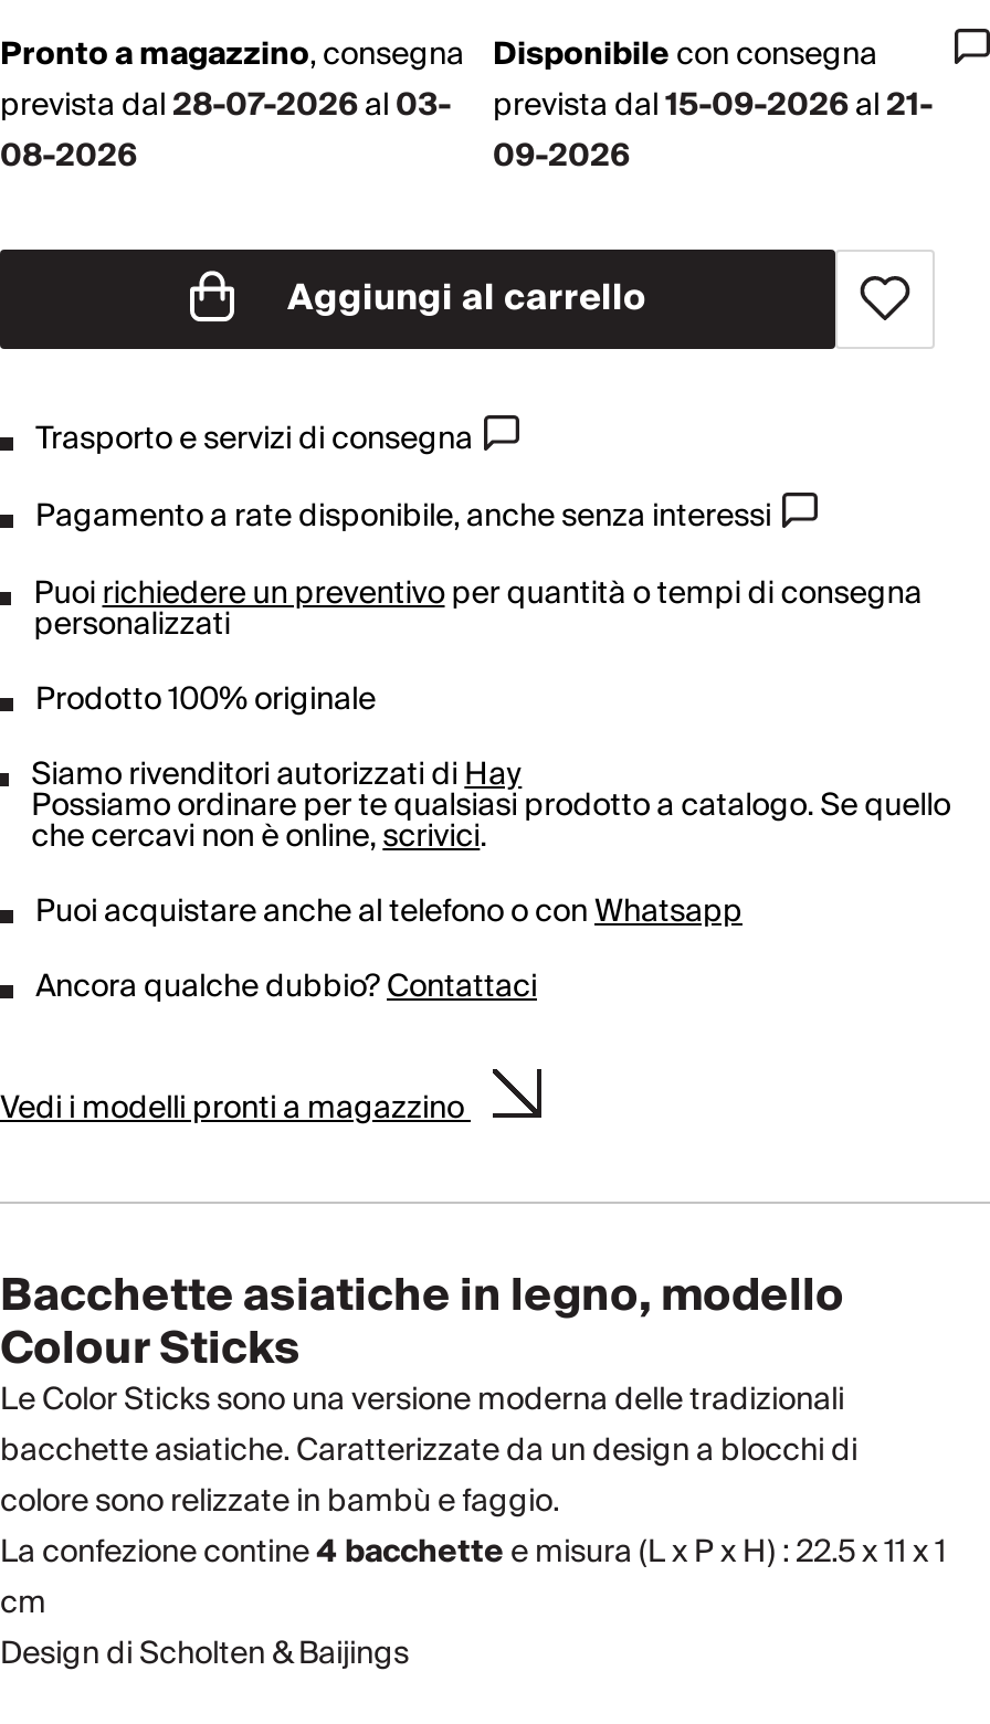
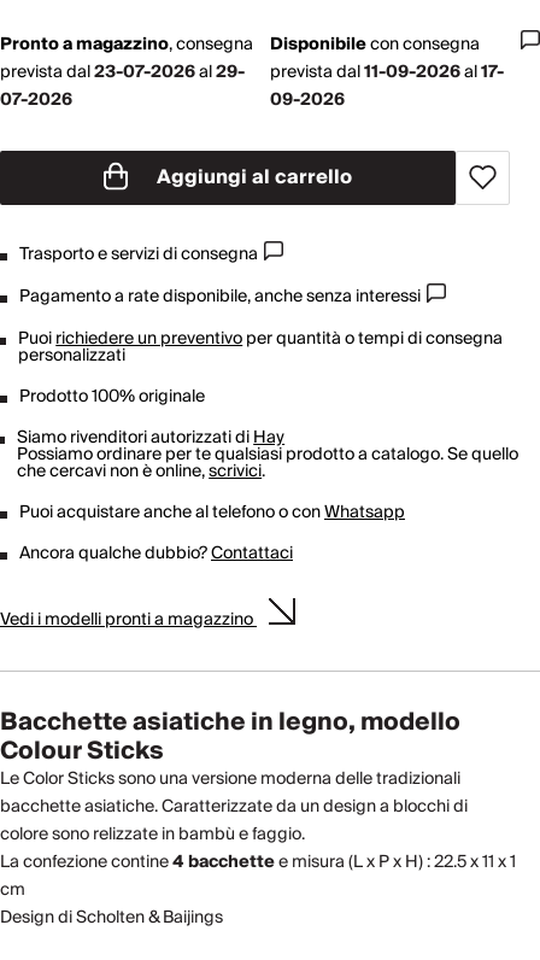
[0,79,451,132] prevista dal28-07-2026al03- -> [0,58,245,86] prevista dal23-07-2026al29-
[493,79,933,132] prevista dal15-09-2026al21- -> [270,58,503,86] prevista dal11-09-2026al17-
[0,130,137,183] 08-2026 -> [0,85,72,114] 07-2026

